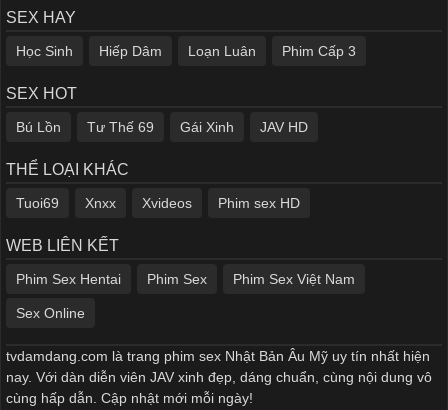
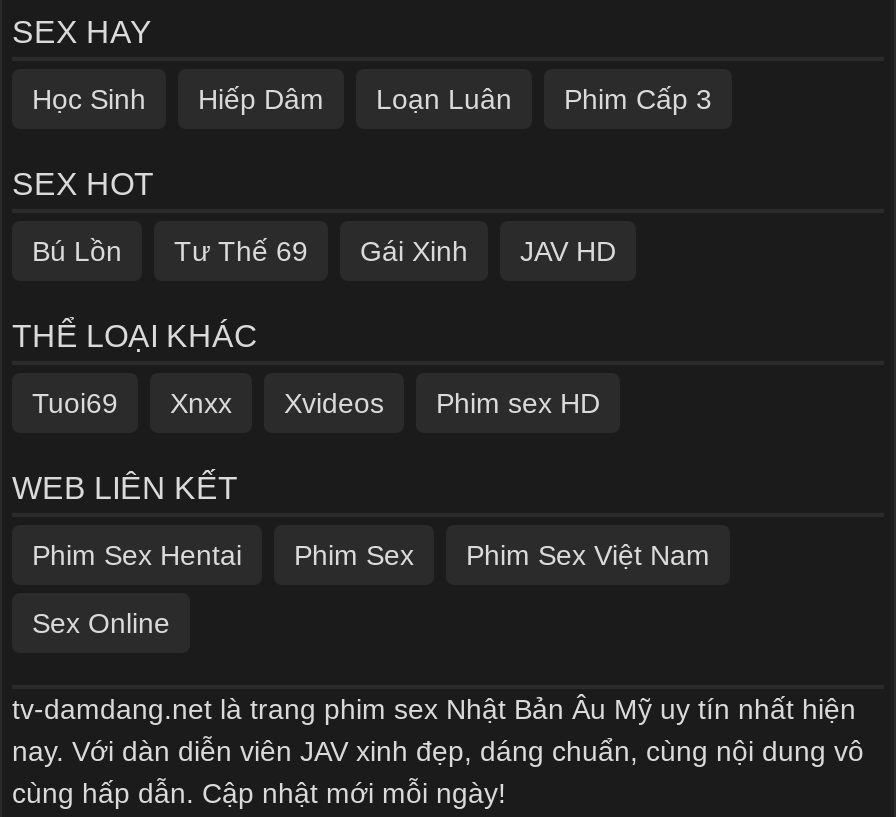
[6,348,430,364] tvdamdang.com là trang phim sex Nhật Bản Âu Mỹ uy tín nhất hiện -> [12,693,856,725] tv-damdang.net là trang phim sex Nhật Bản Âu Mỹ uy tín nhất hiện

